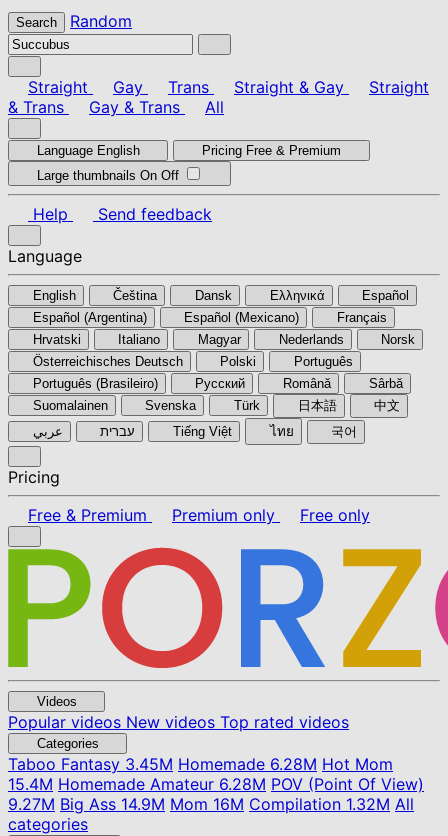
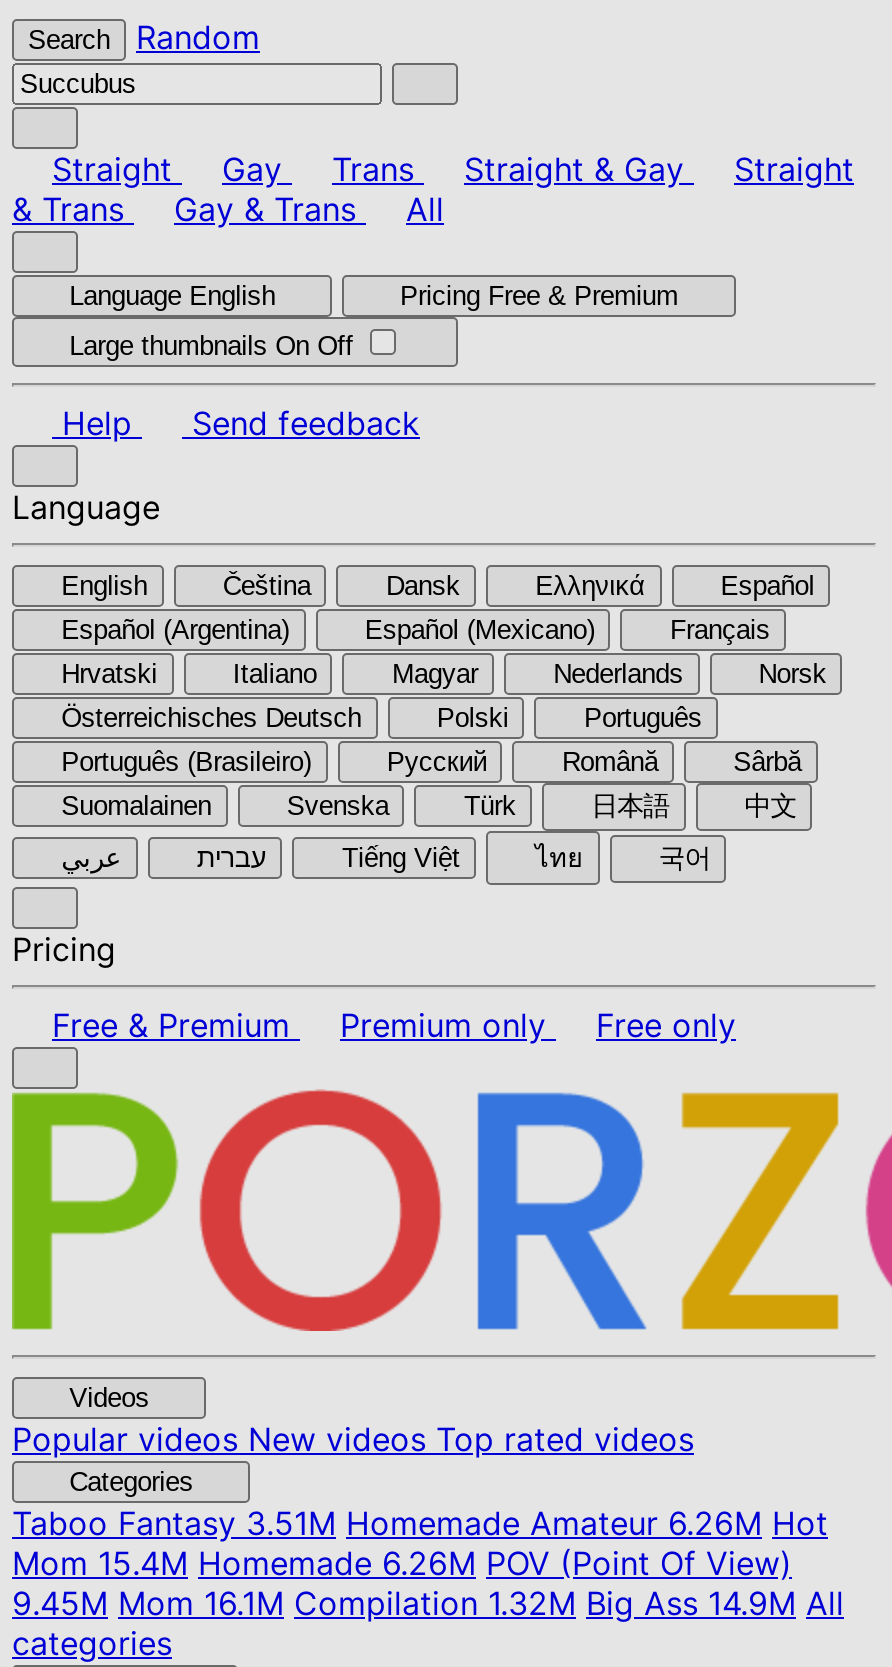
[8,754,393,774] Taboo Fantasy3.45M Homemade 6.28M Hot Mom -> [12,1503,828,1543] Taboo Fantasy3.51M Homemade Amateur 6.26M Hot
[8,774,424,794] 15.4M Homemade Amateur 6.28M POV (Point Of View) -> [12,1543,792,1583] Mom 15.4M Homemade 6.26M POV (Point Of View)
[8,794,414,814] 9.27M Big Ass 14.9M Mom 16M Compilation 1.32M All -> [12,1583,844,1623] 9.45M Mom 16.1M Compilation 1.32M Big Ass 14.9M All

